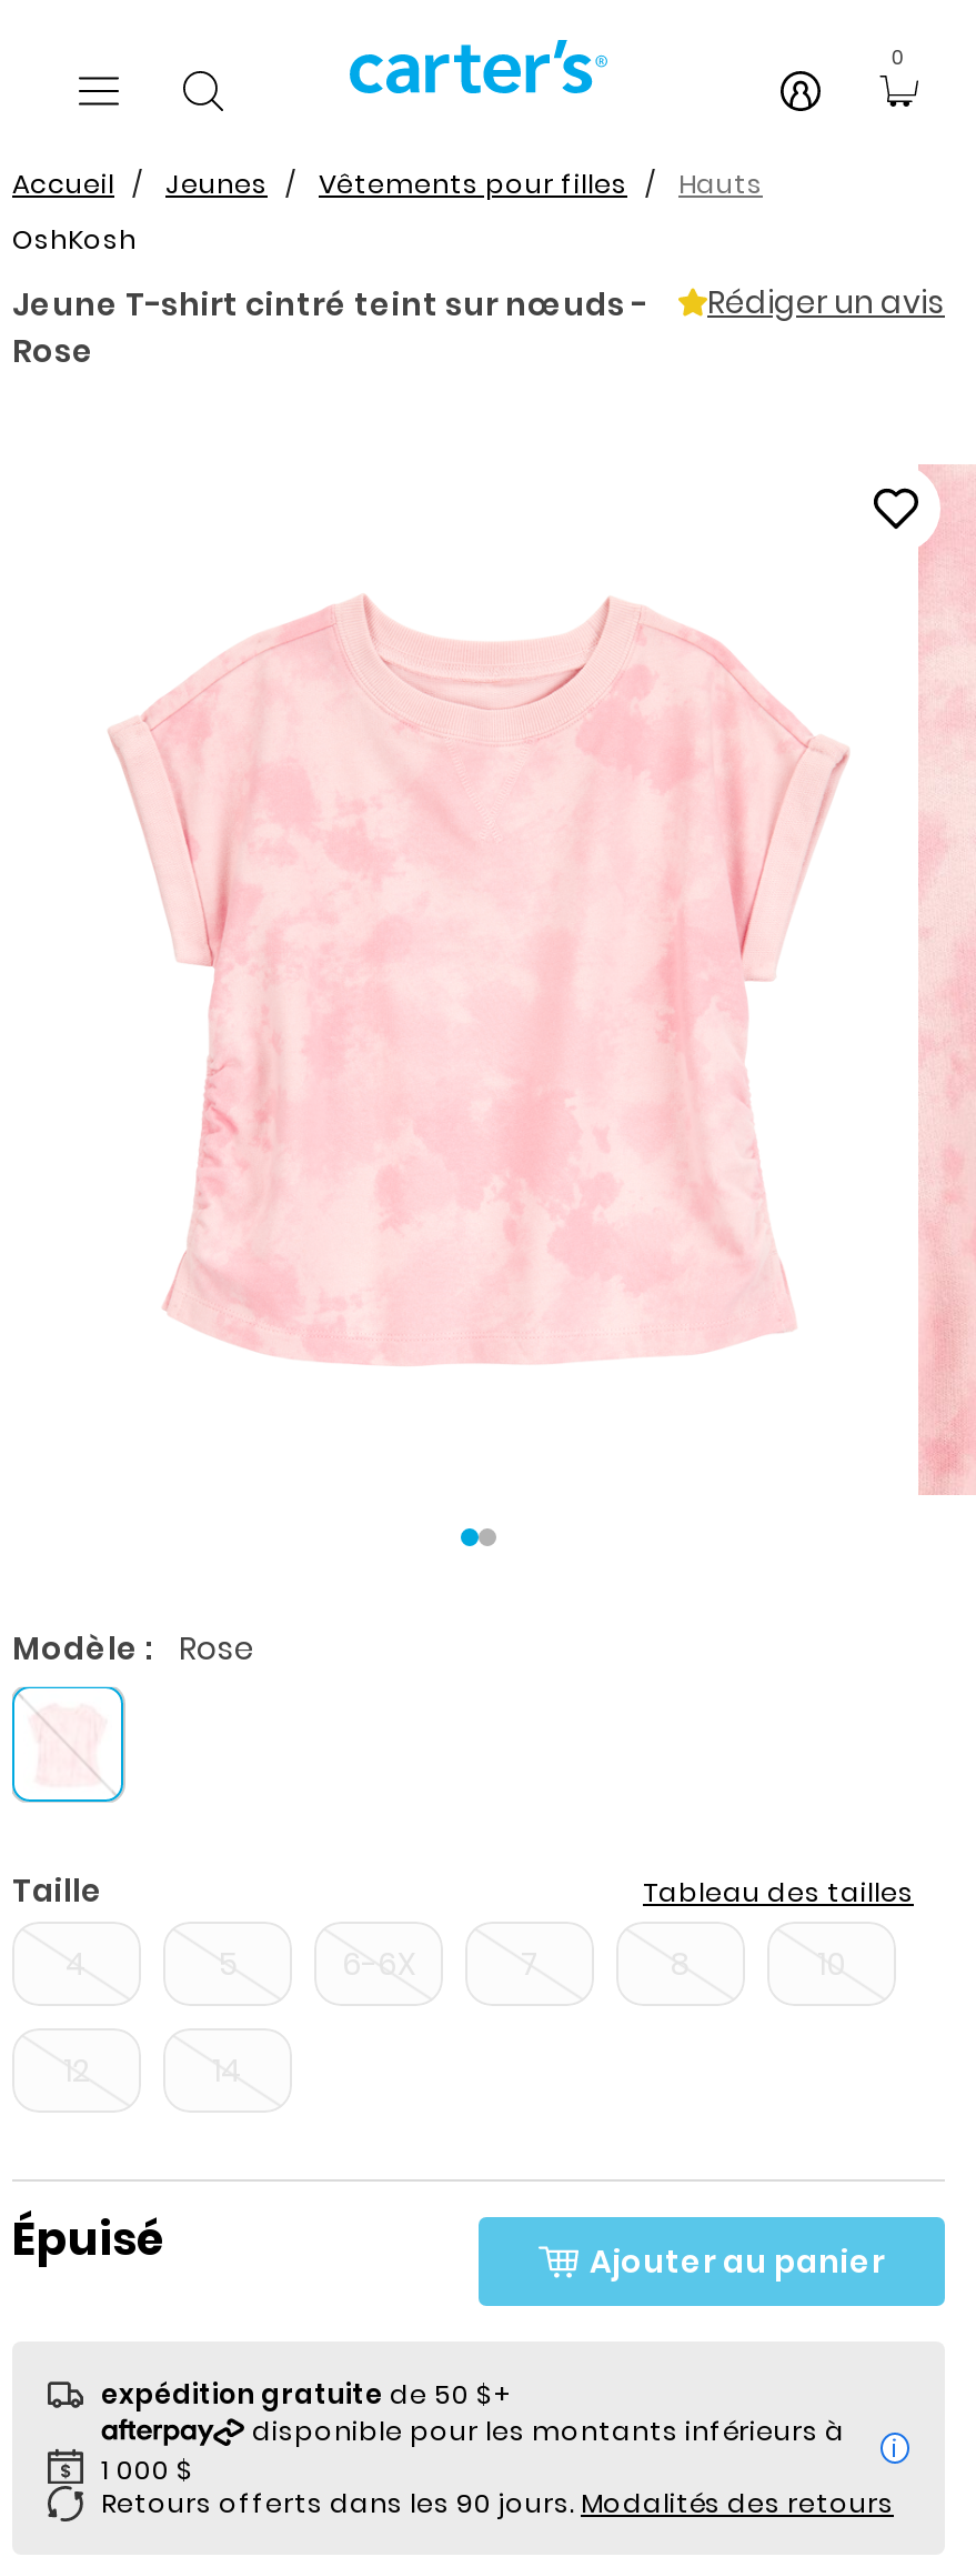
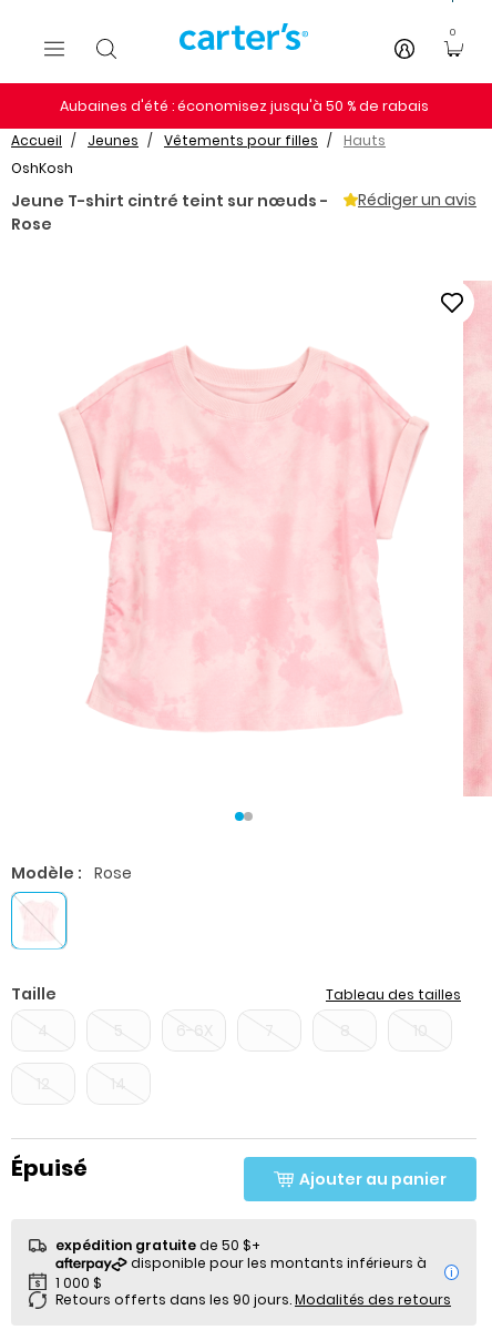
none -> [59,96,428,115] Aubaines d'été : économisez jusqu'à 50 % de rabais

